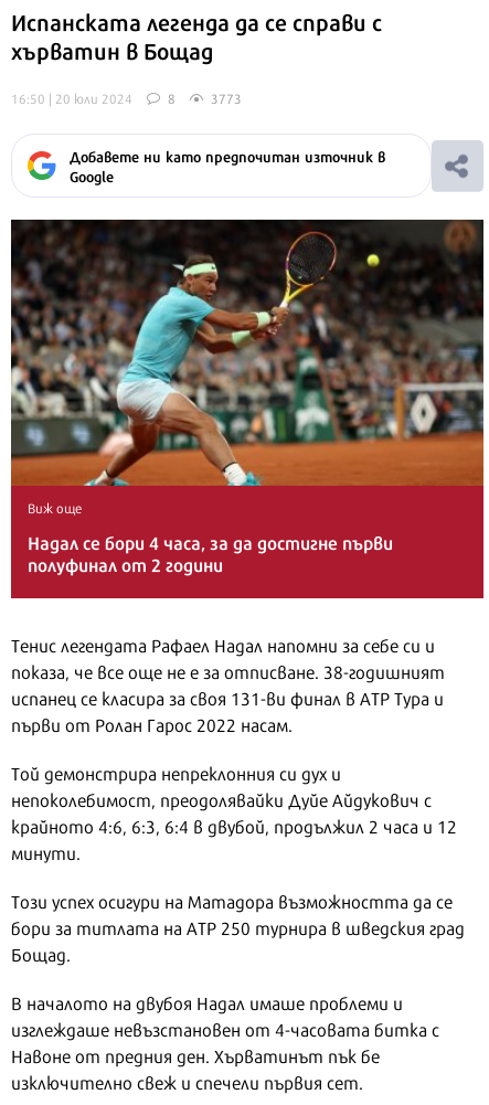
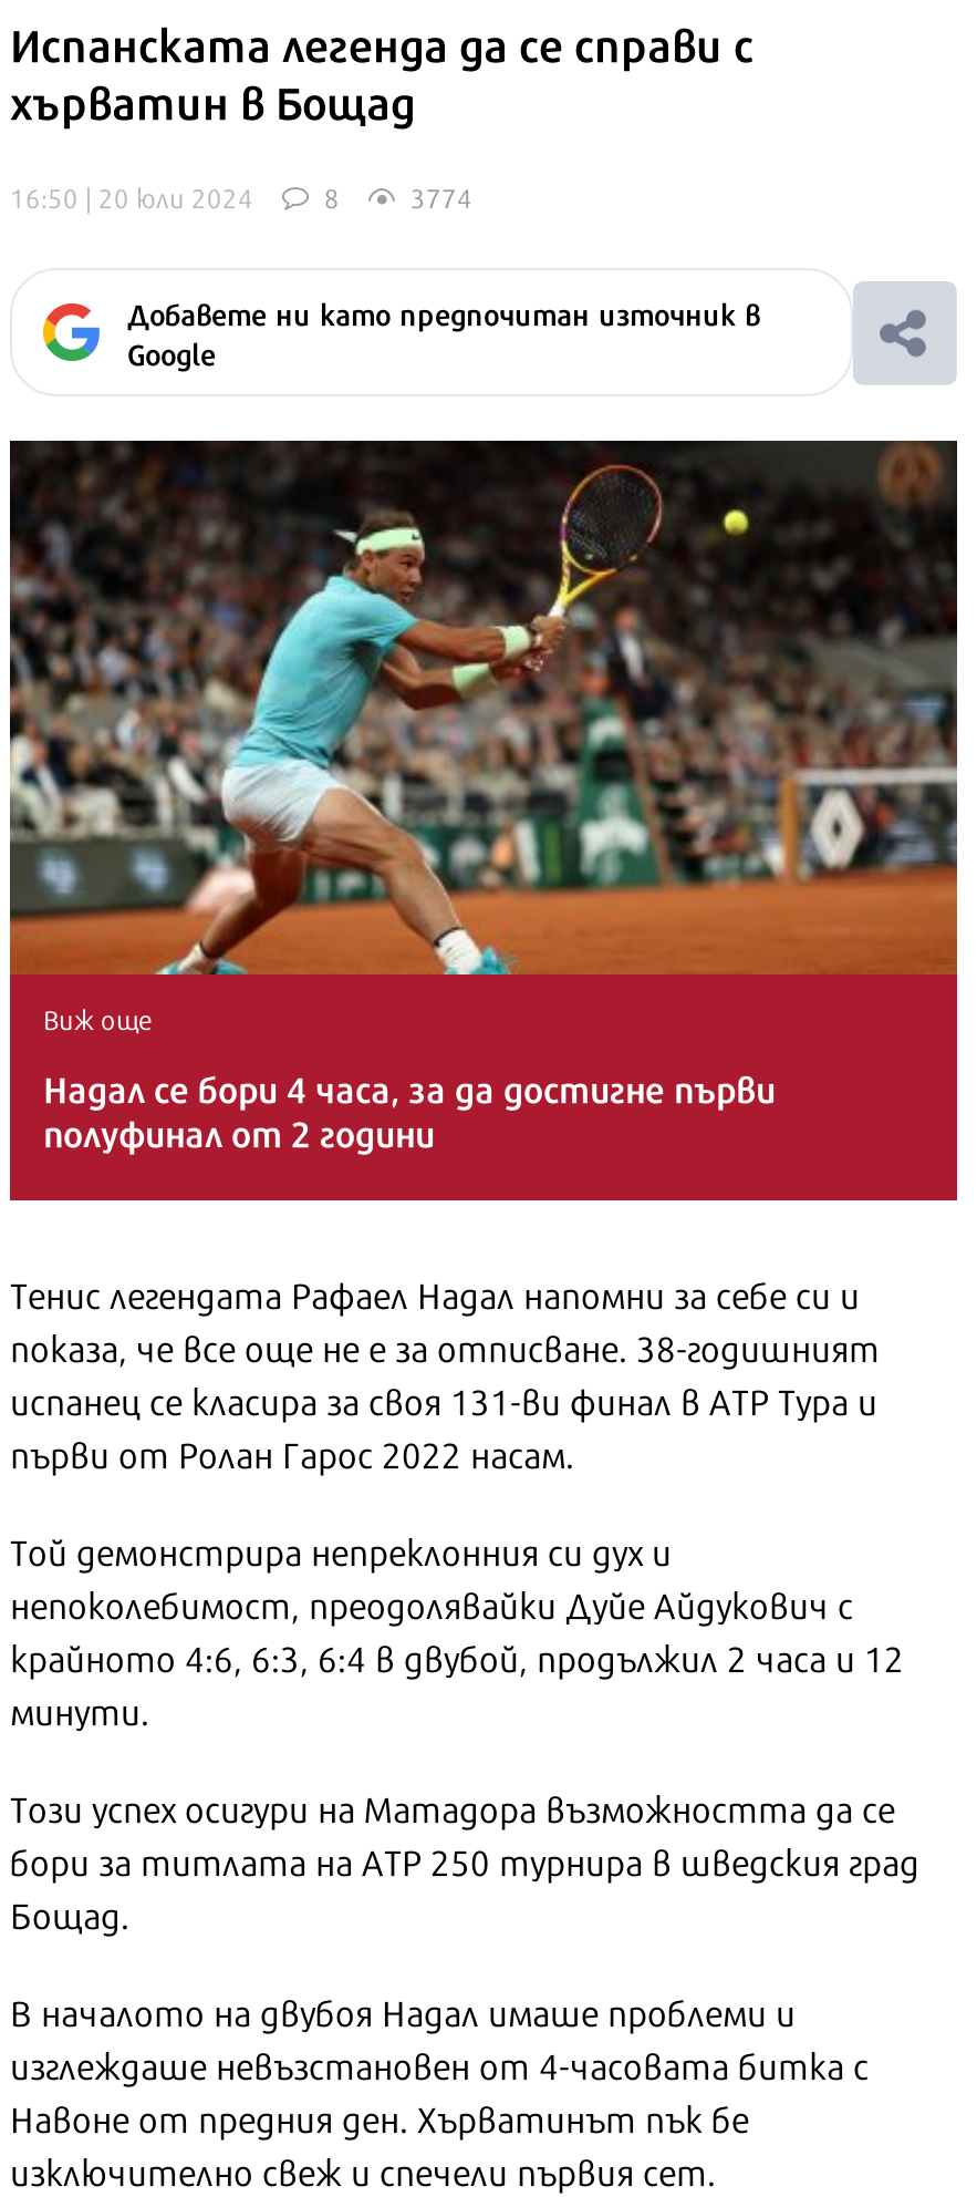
[211,88,242,108] 3773 -> [410,177,472,217] 3774

